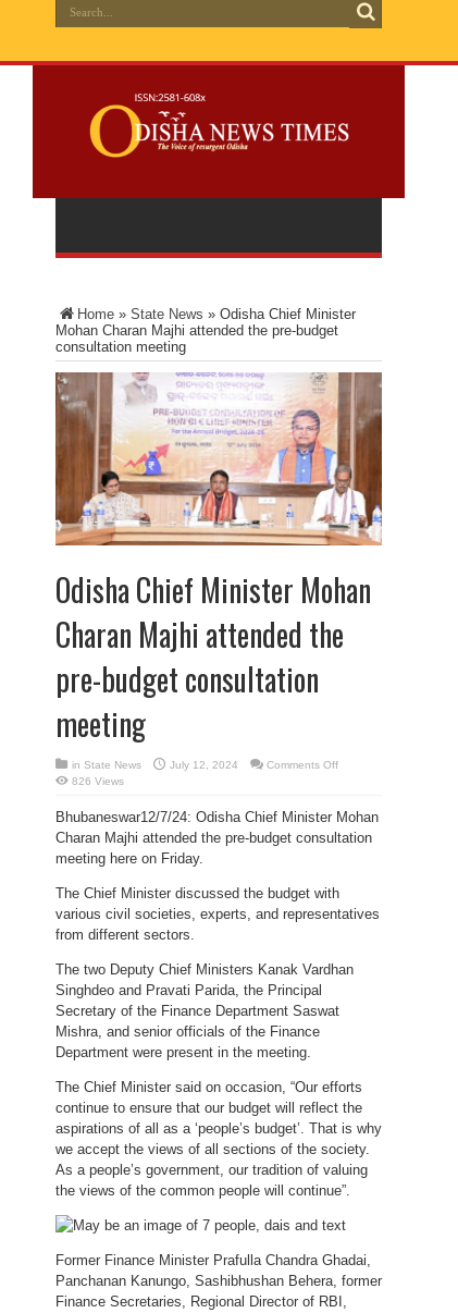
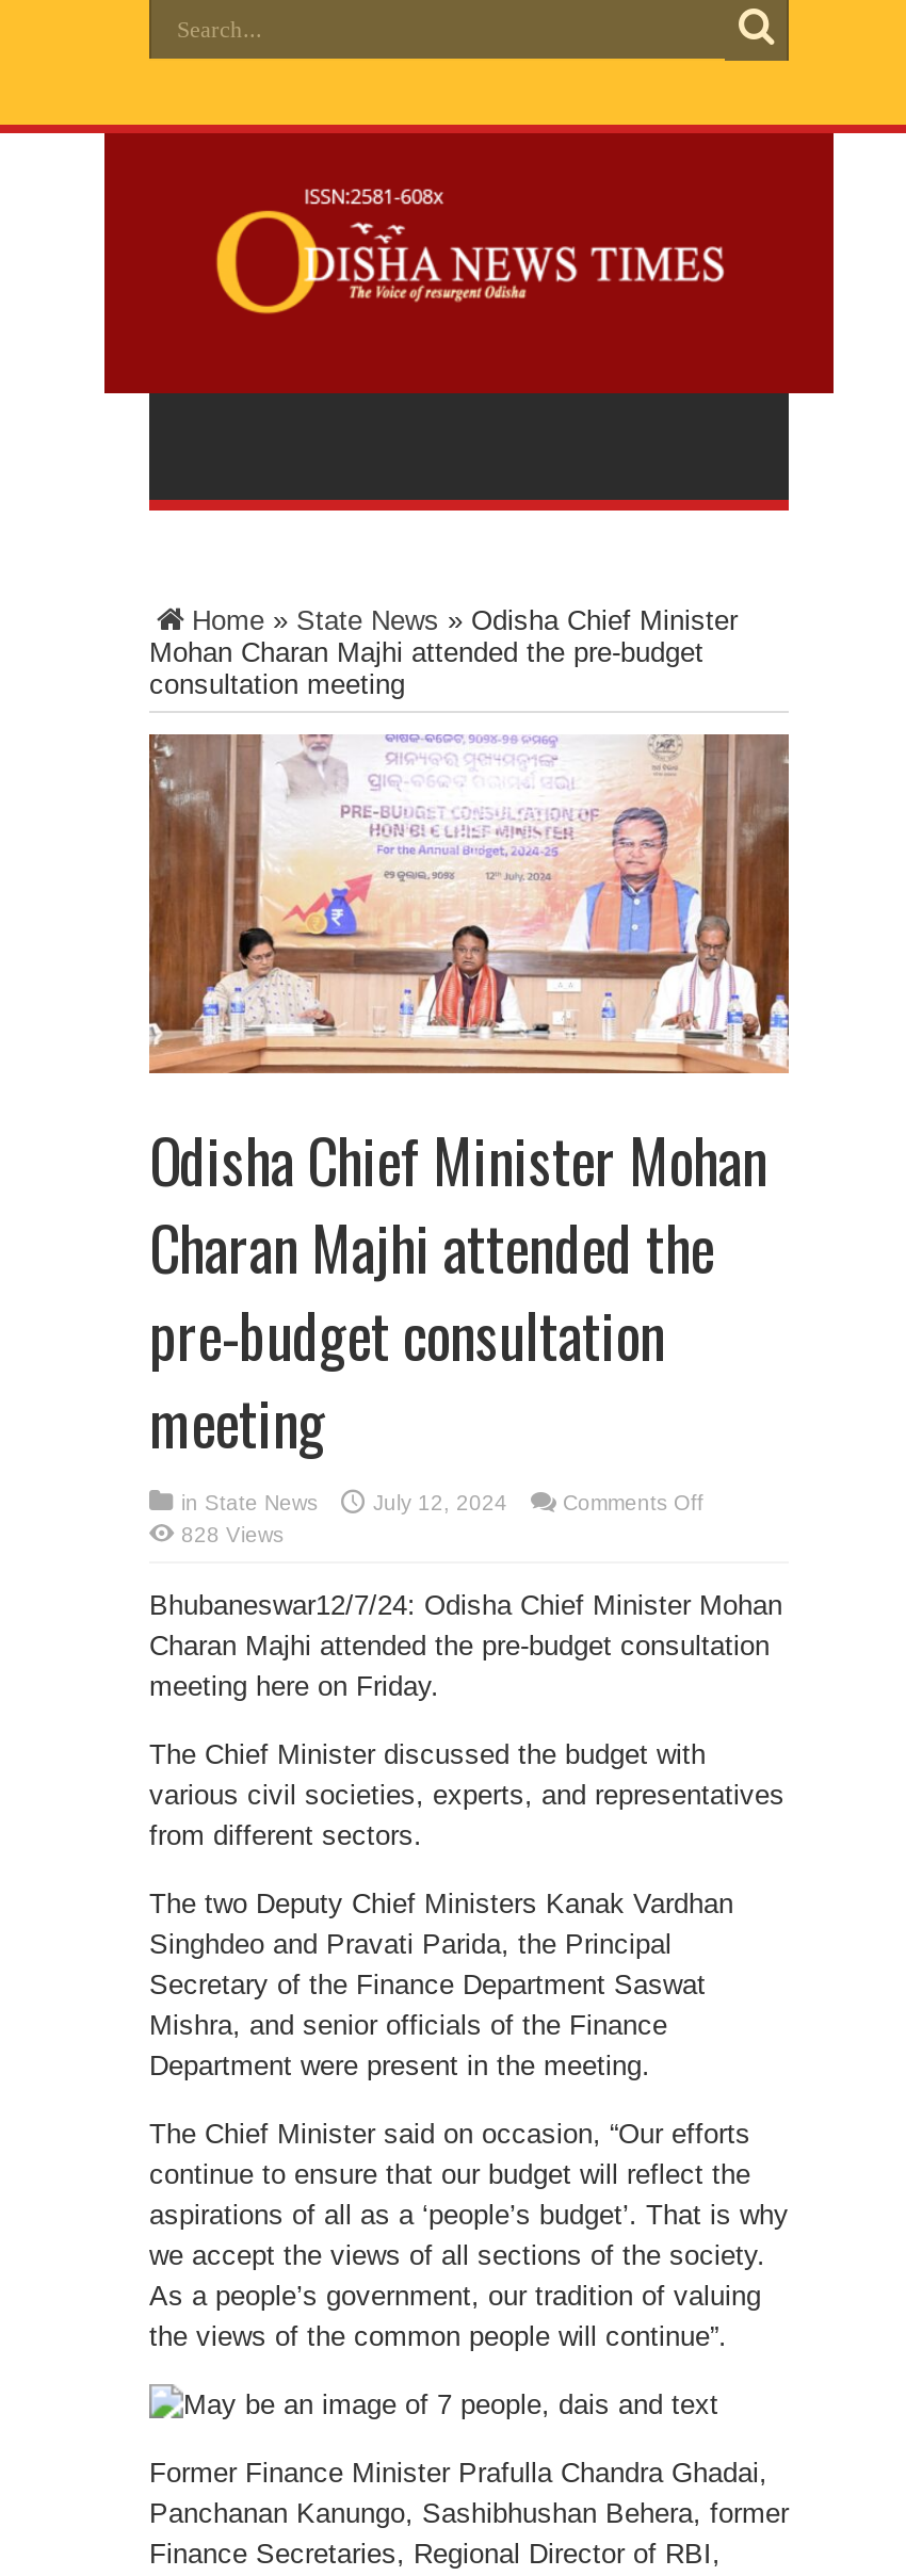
[72,775,124,787] 826 Views -> [181,1524,284,1547] 828 Views

